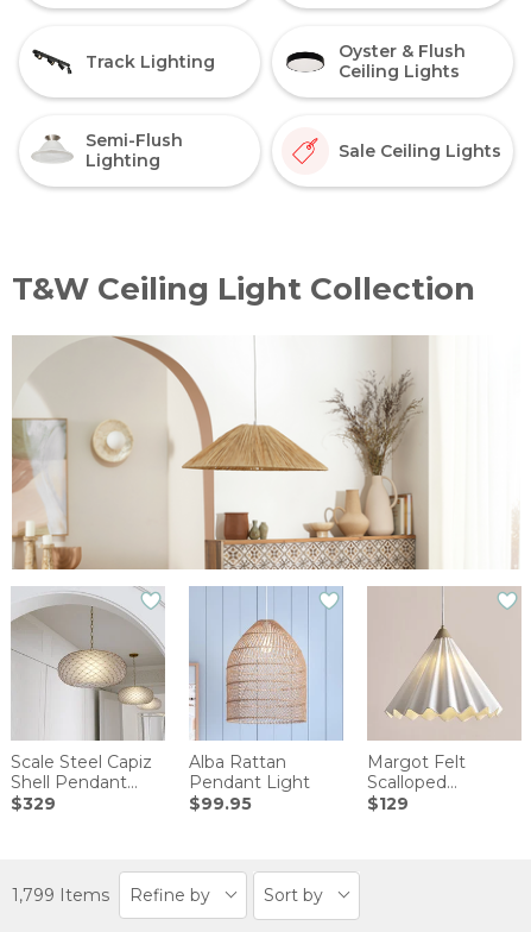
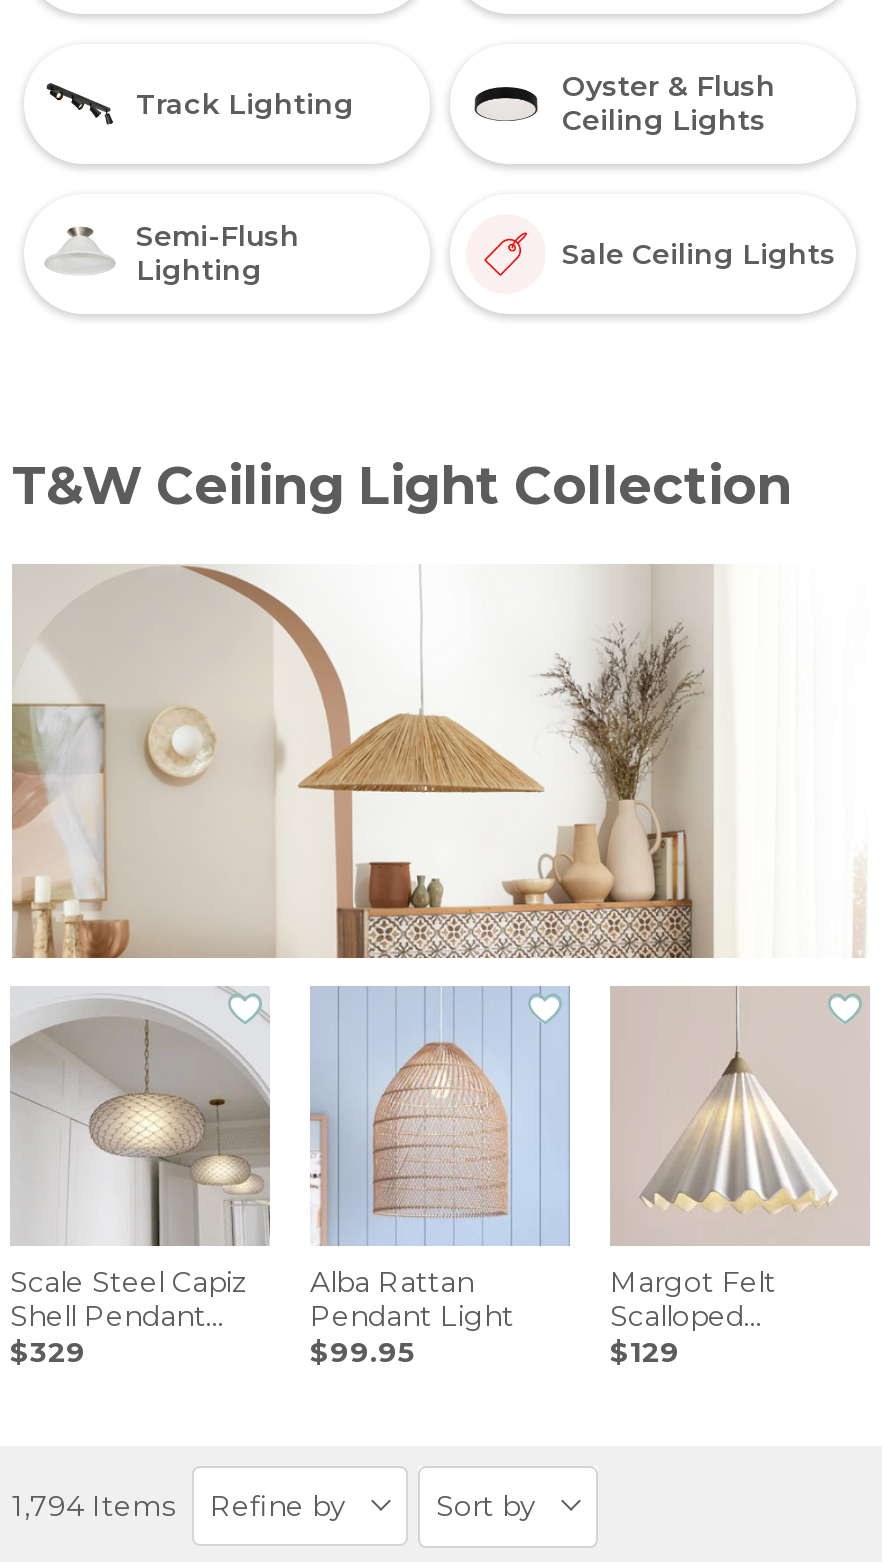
[12,885,210,906] 1,799 Items Refine by -> [12,1488,346,1524] 1,794 Items Refine by

